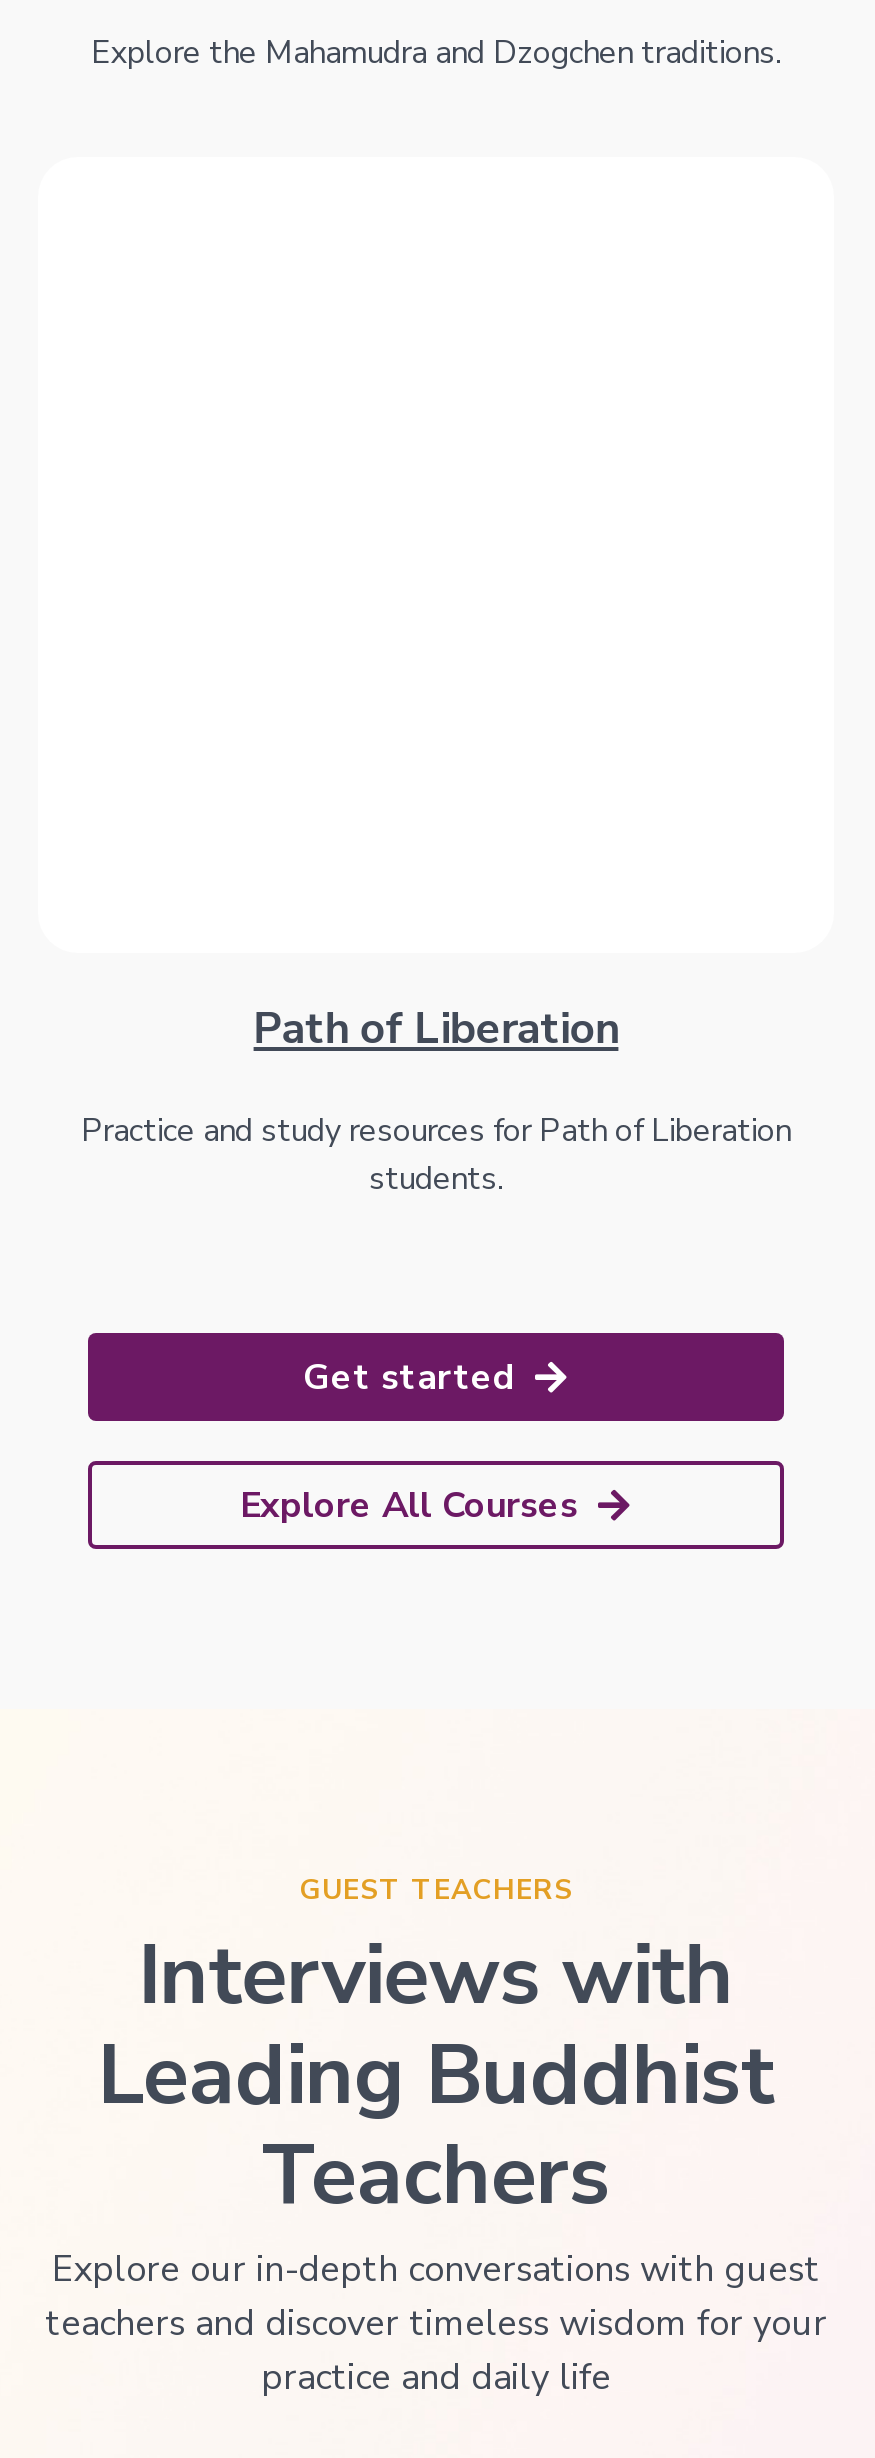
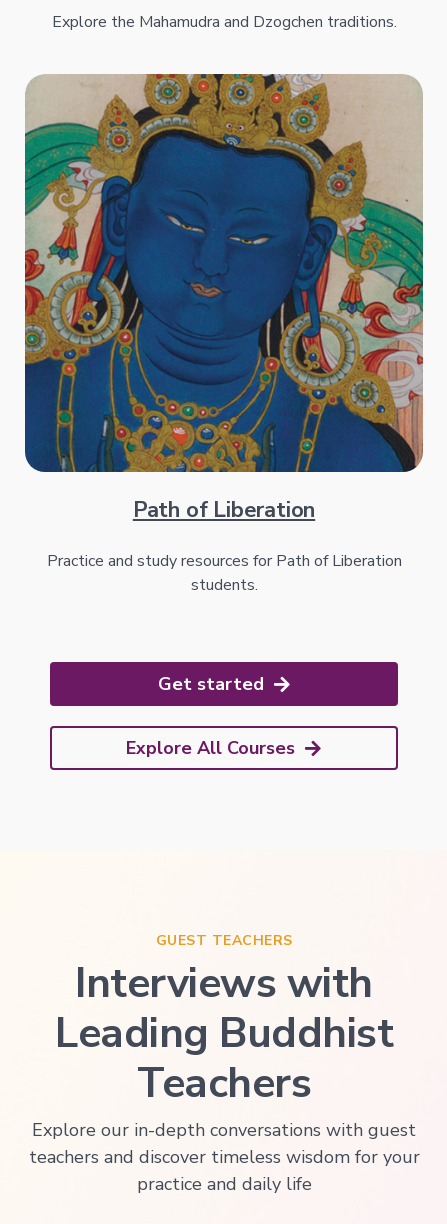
none -> [24,73,424,473] [image]

